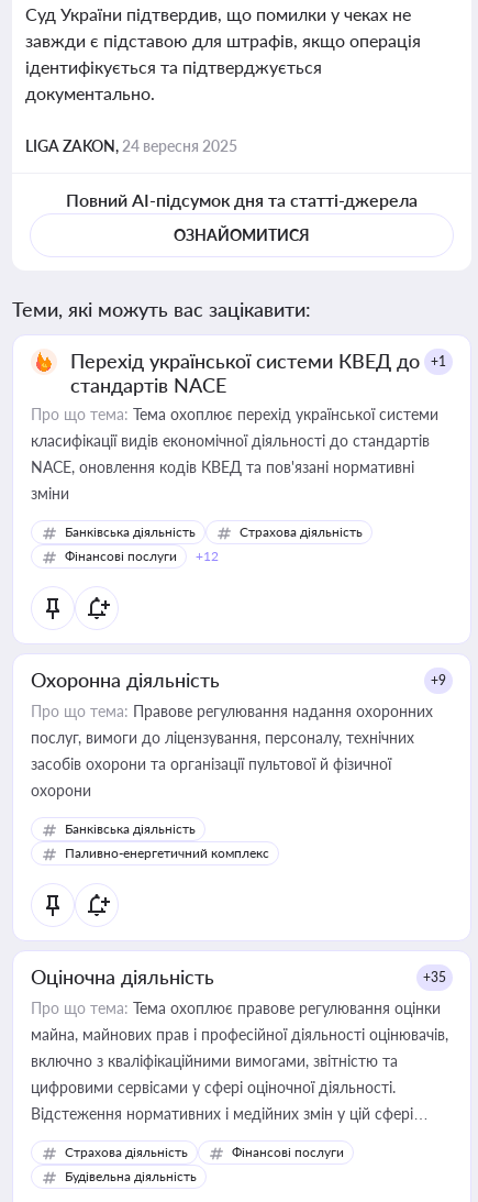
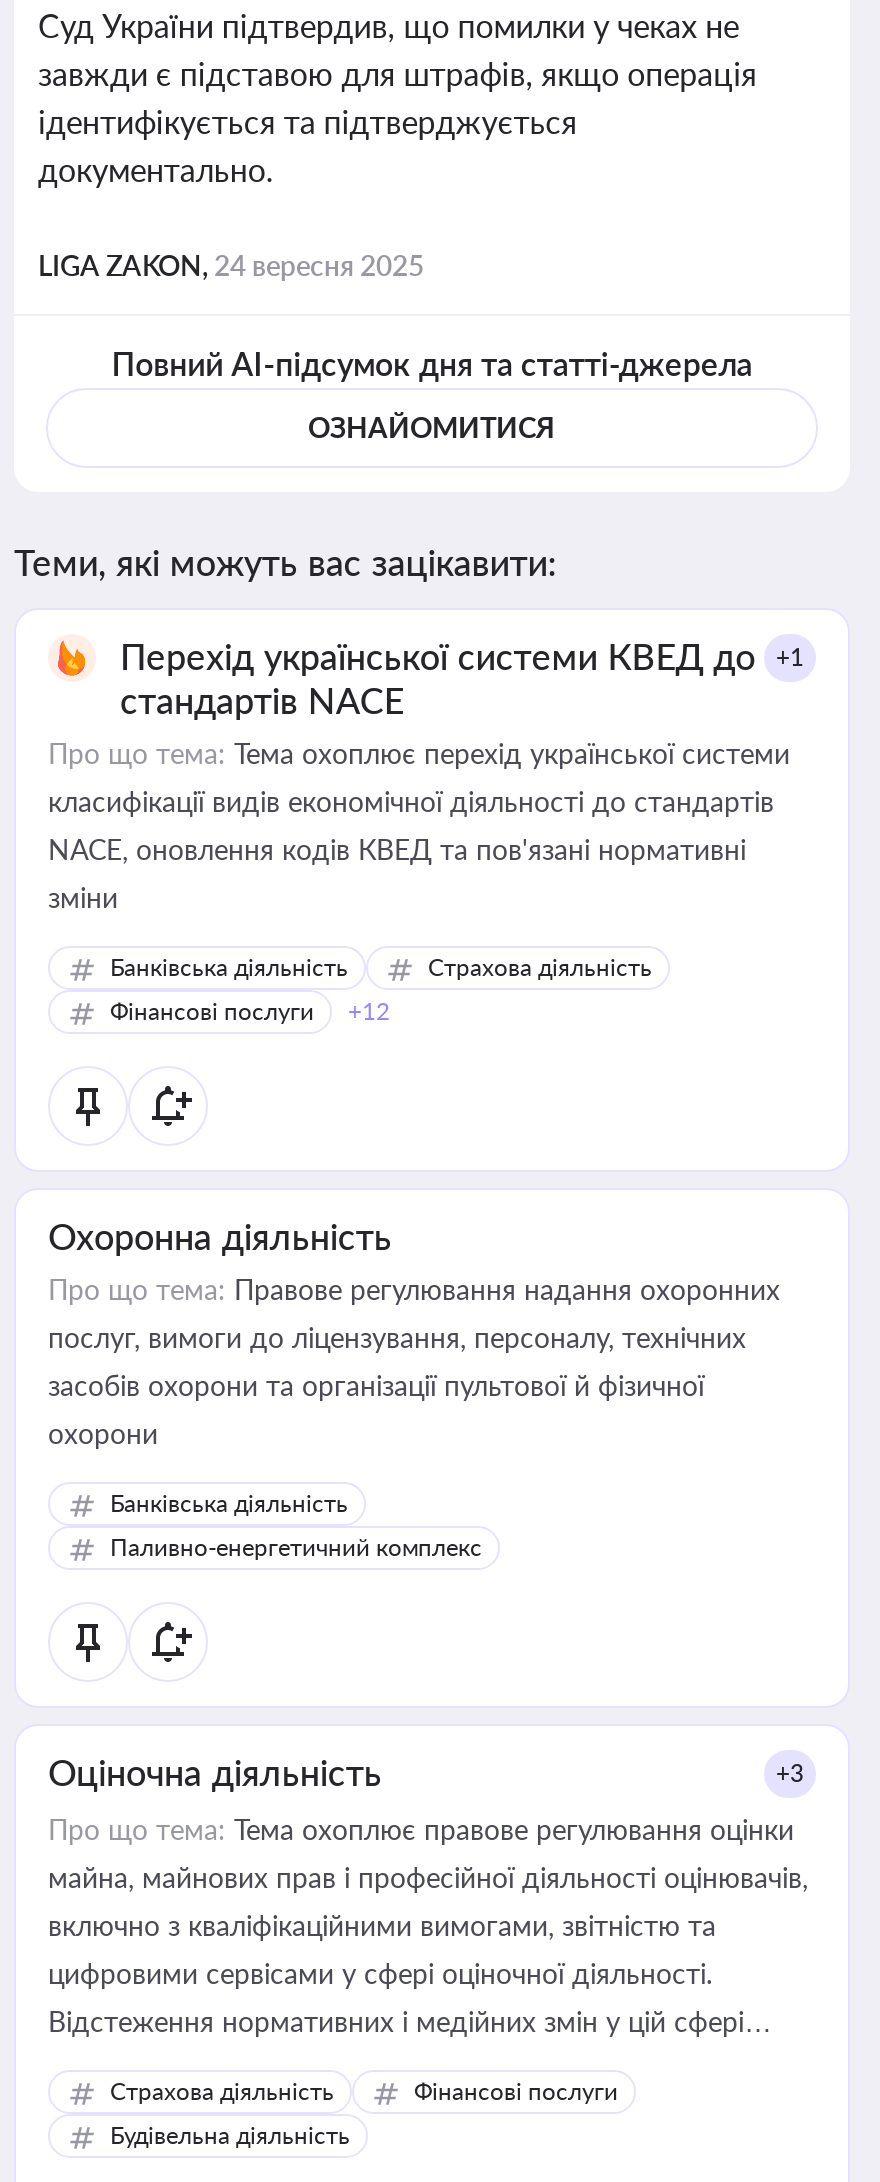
[431,672,446,688] +9 -> none
[423,969,446,985] +35 -> [776,1758,804,1788] +3

